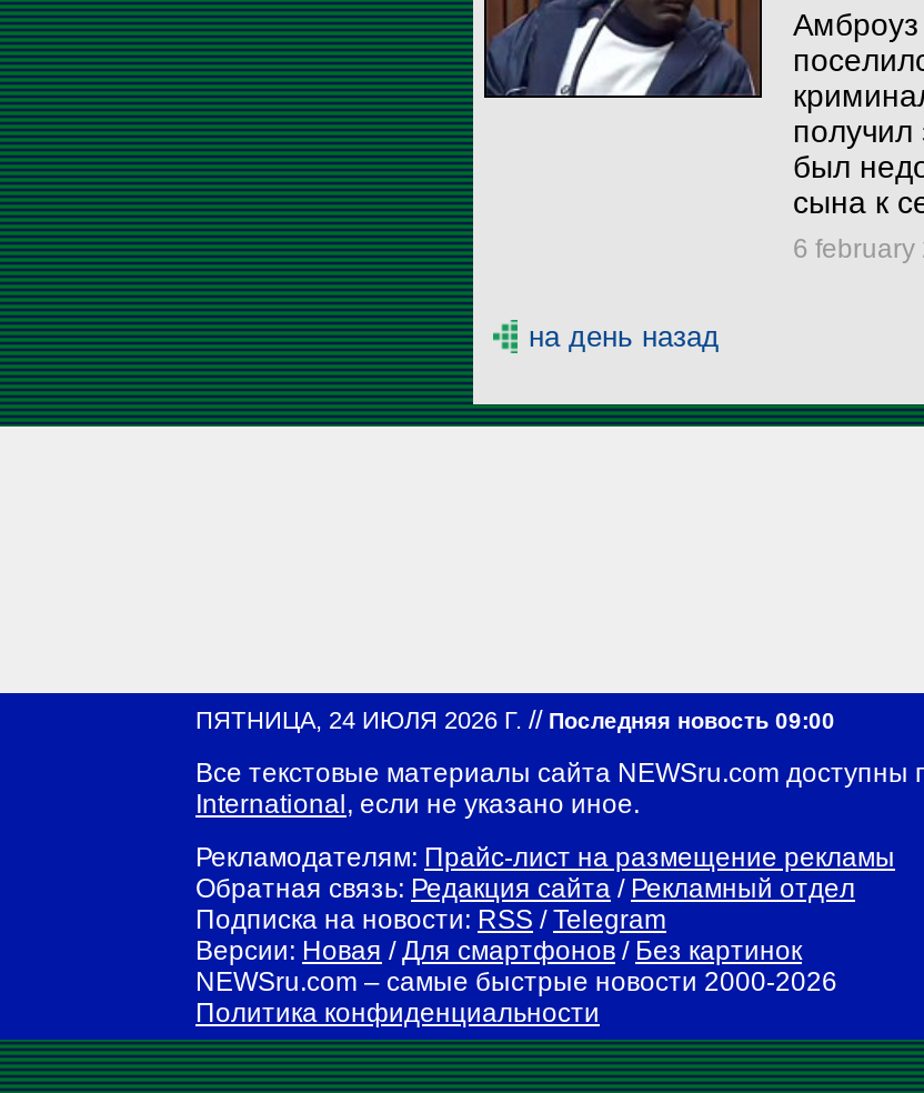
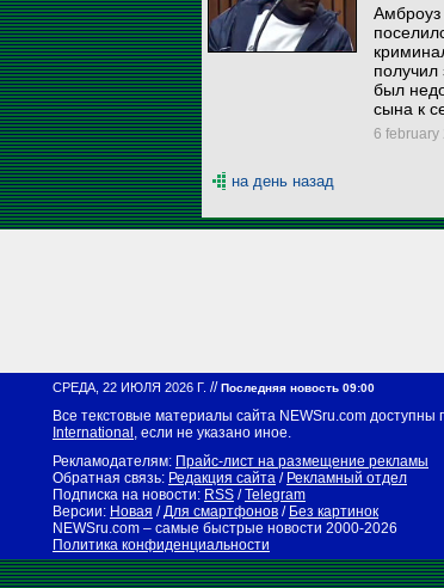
[195,704,835,735] ПЯТНИЦА, 24 ИЮЛЯ 2026 Г. // Последняя новость 09:00 -> [53,379,375,396] СРЕДА, 22 ИЮЛЯ 2026 Г. // Последняя новость 09:00

